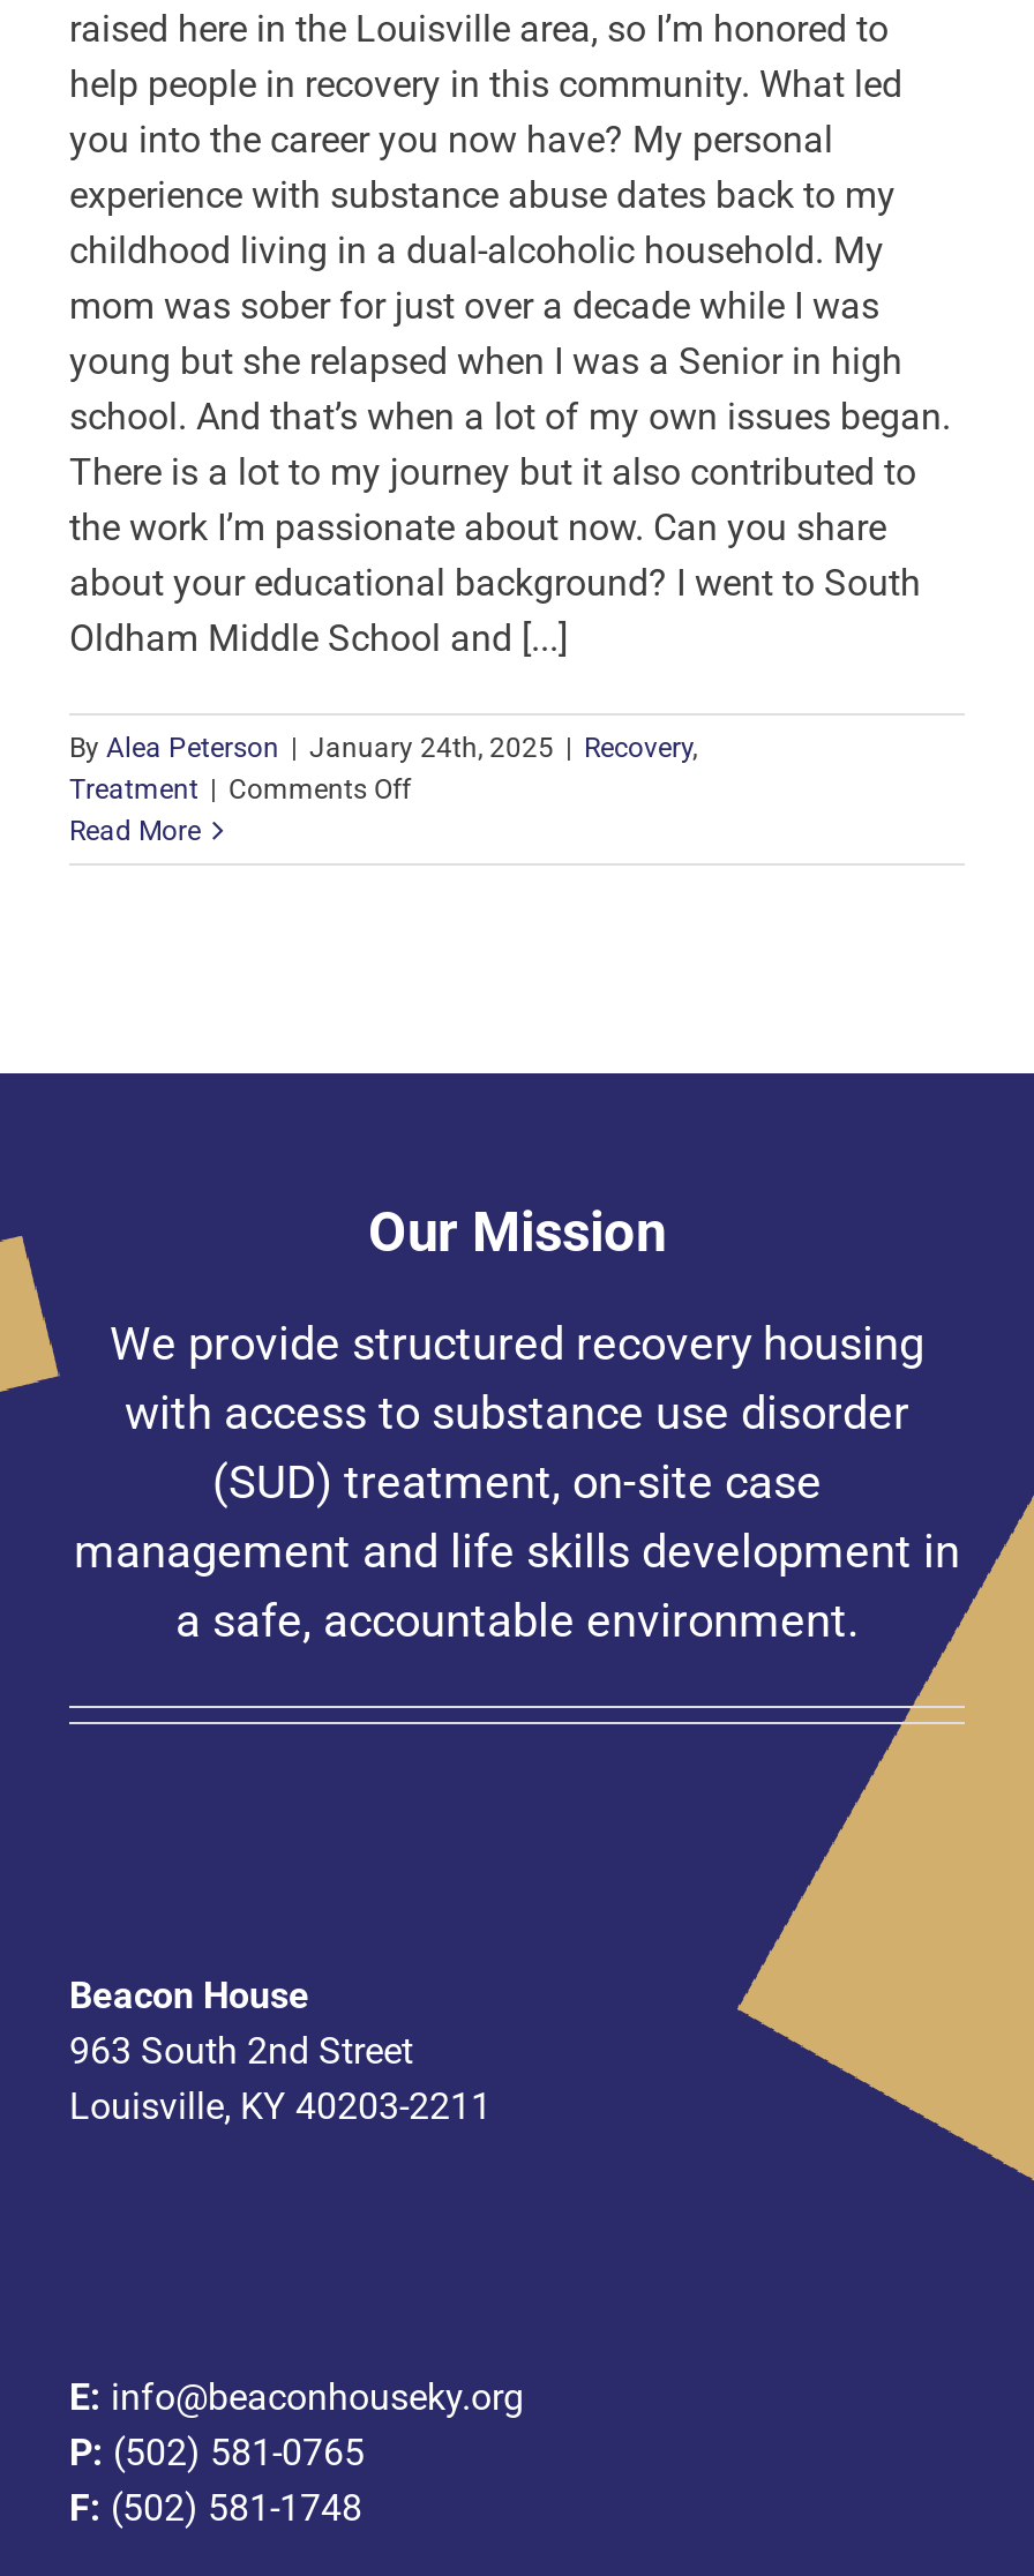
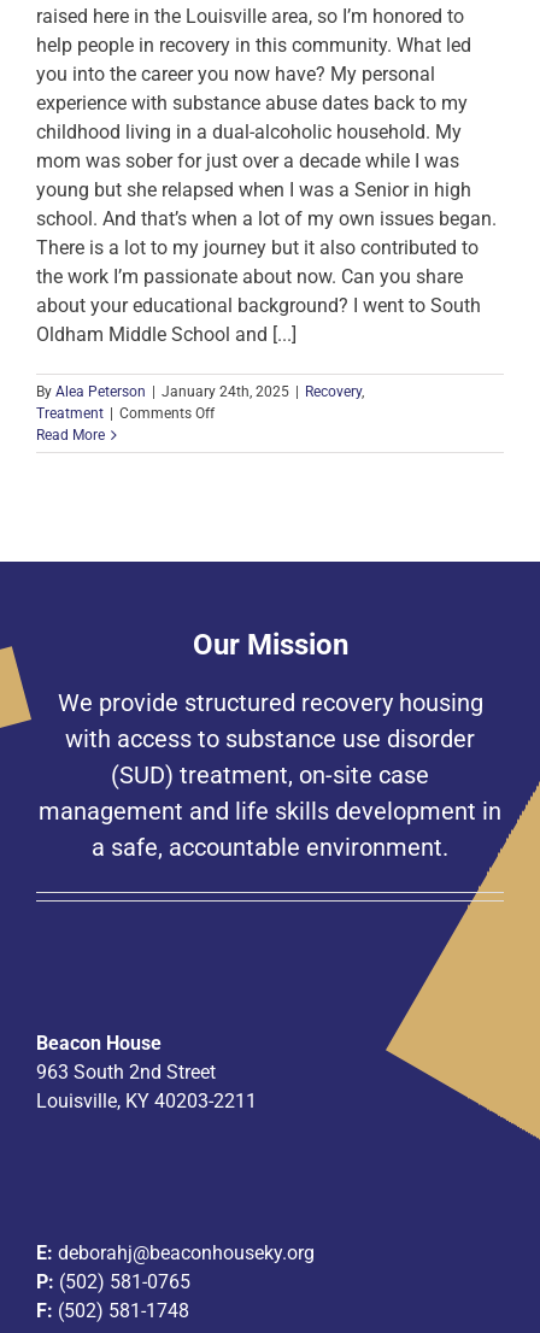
[69,2377,524,2421] E: info@beaconhouseky.org -> [36,1241,315,1264] E: deborahj@beaconhouseky.org

